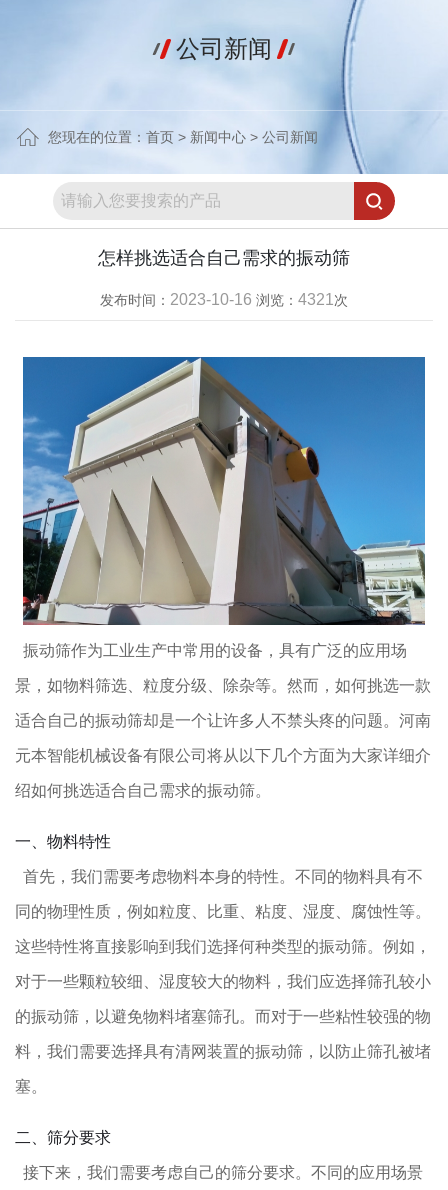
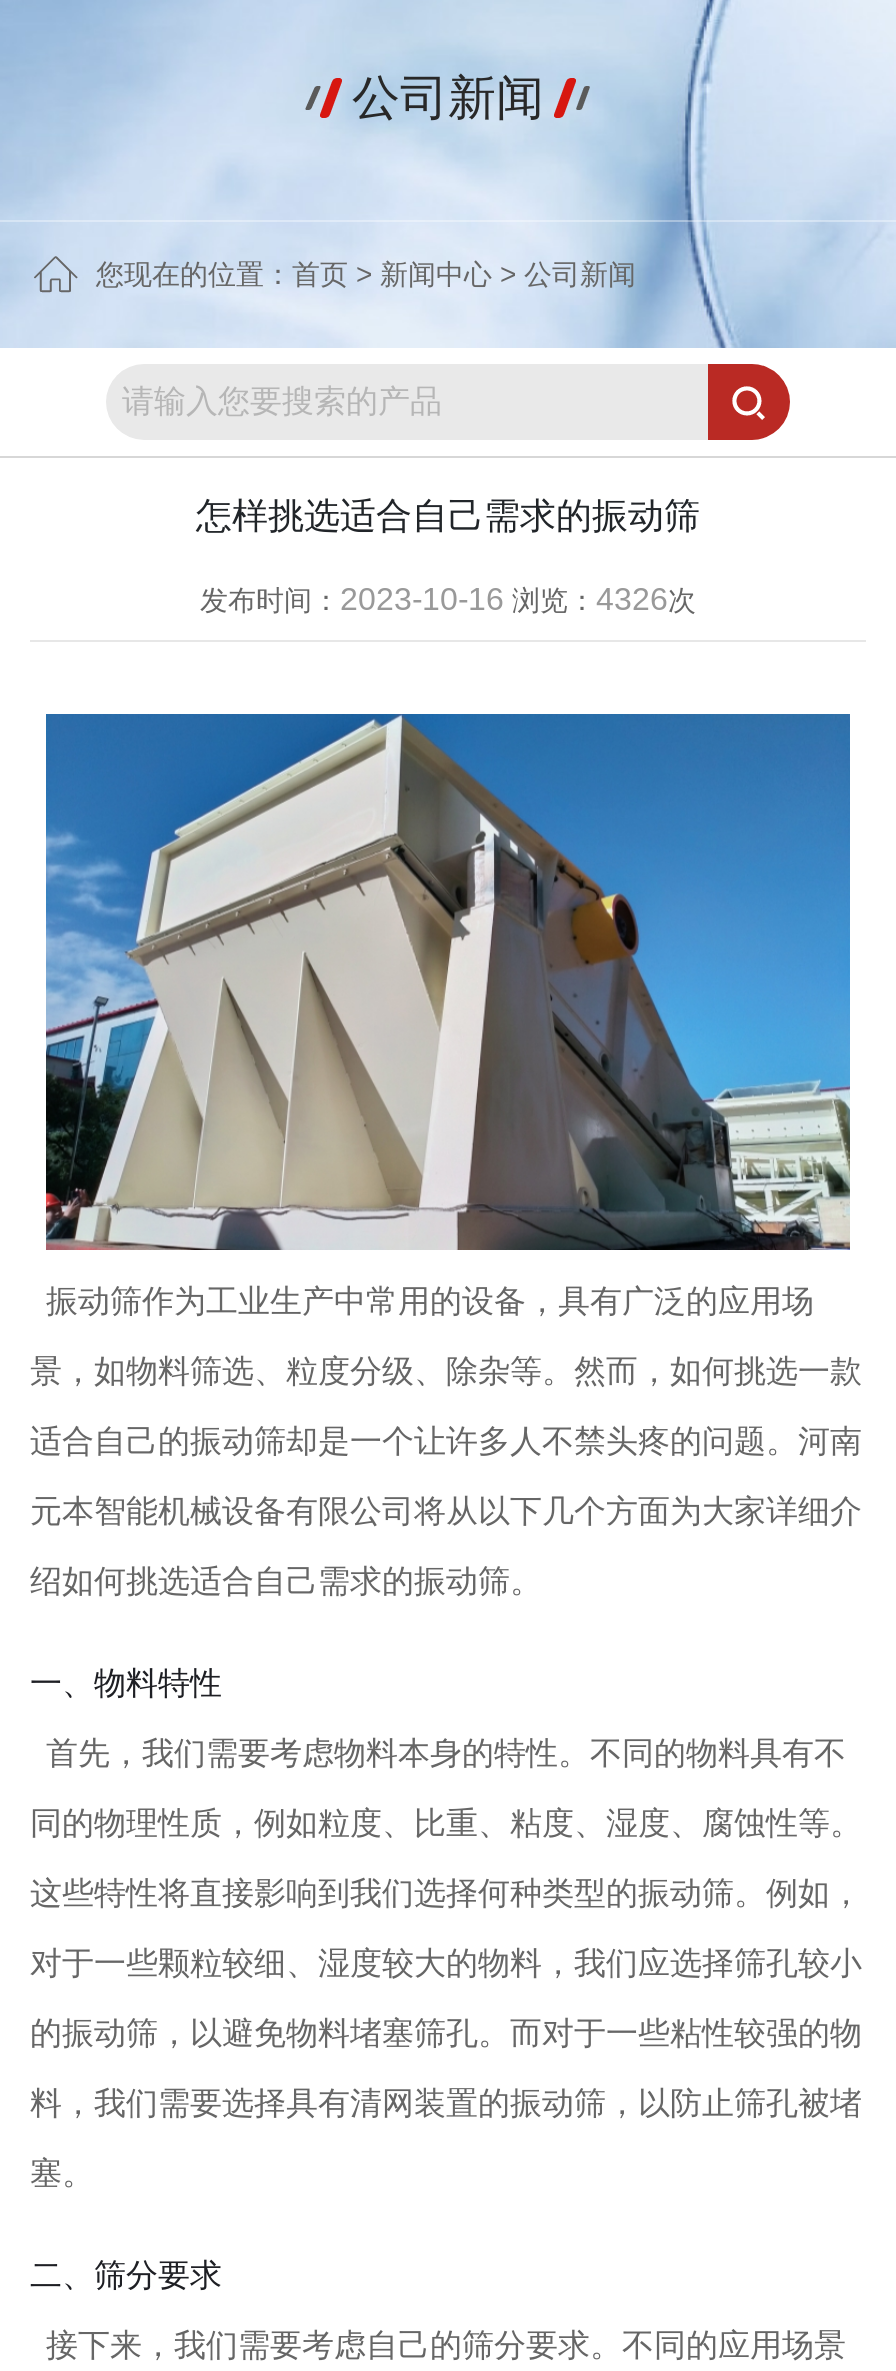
[100,291,348,308] 发布时间：2023-10-16浏览：4321次 -> [200,582,696,616] 发布时间：2023-10-16浏览：4326次

